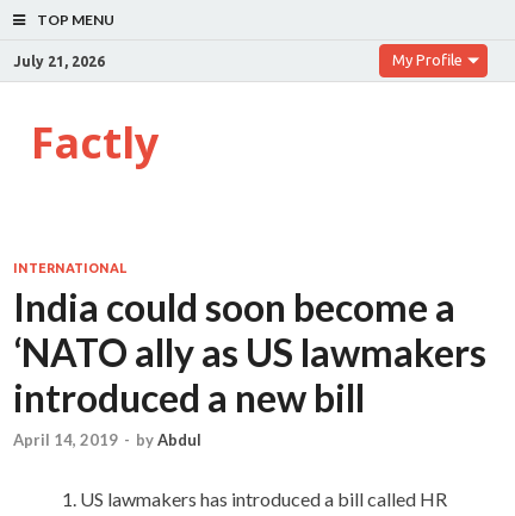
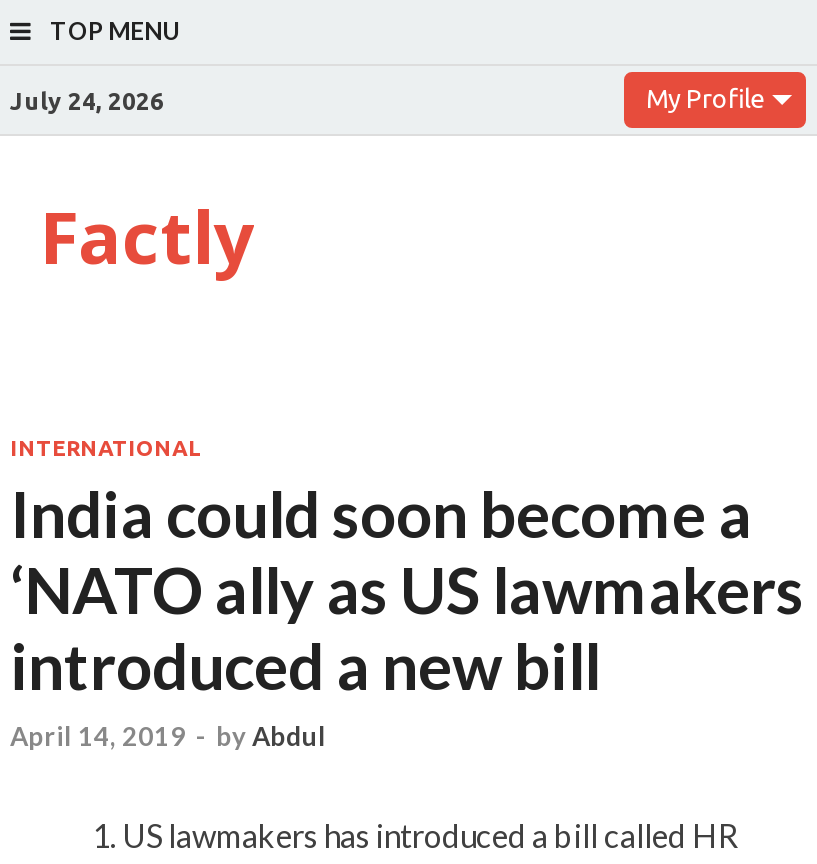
[13,53,105,69] July 21, 2026 -> [10,87,164,113] July 24, 2026

